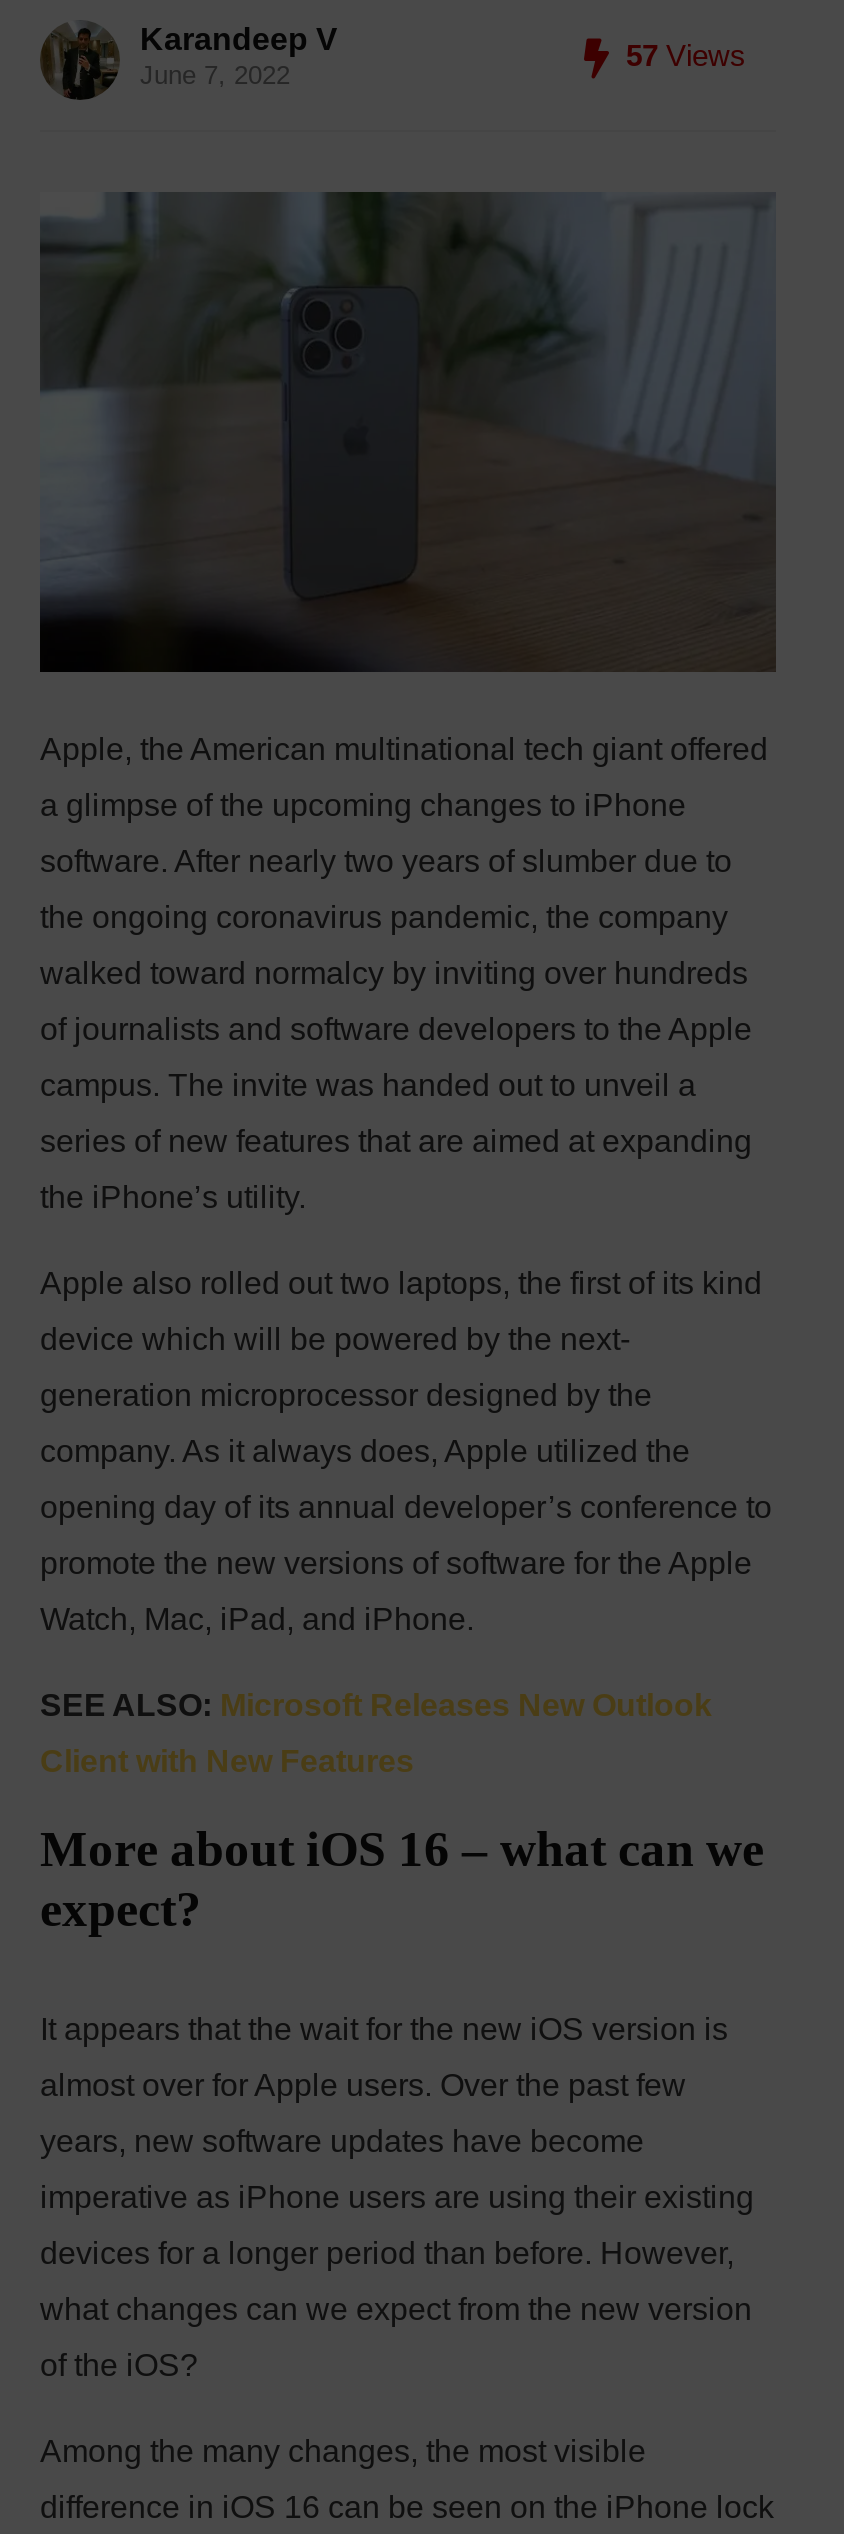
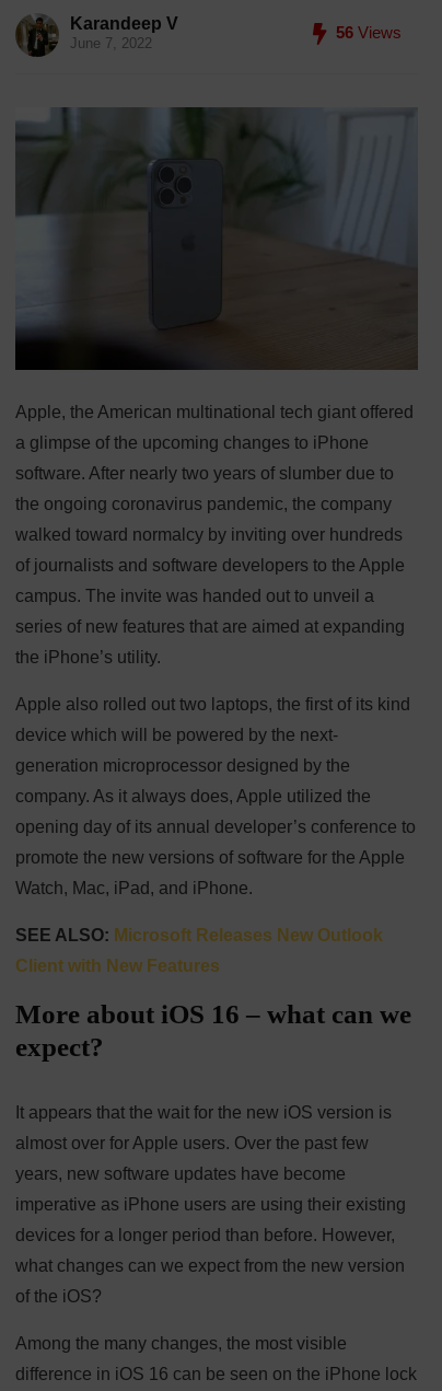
[626,38,746,72] 57 Views -> [336,23,402,42] 56 Views

